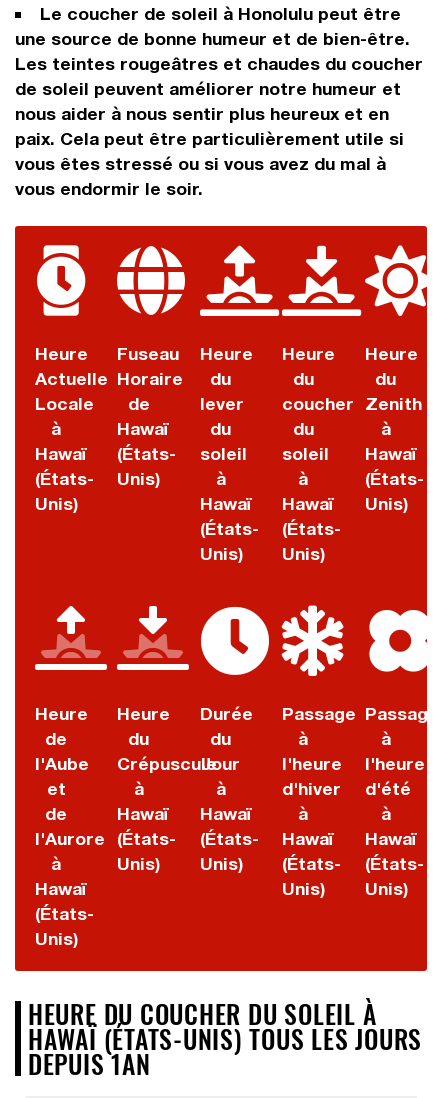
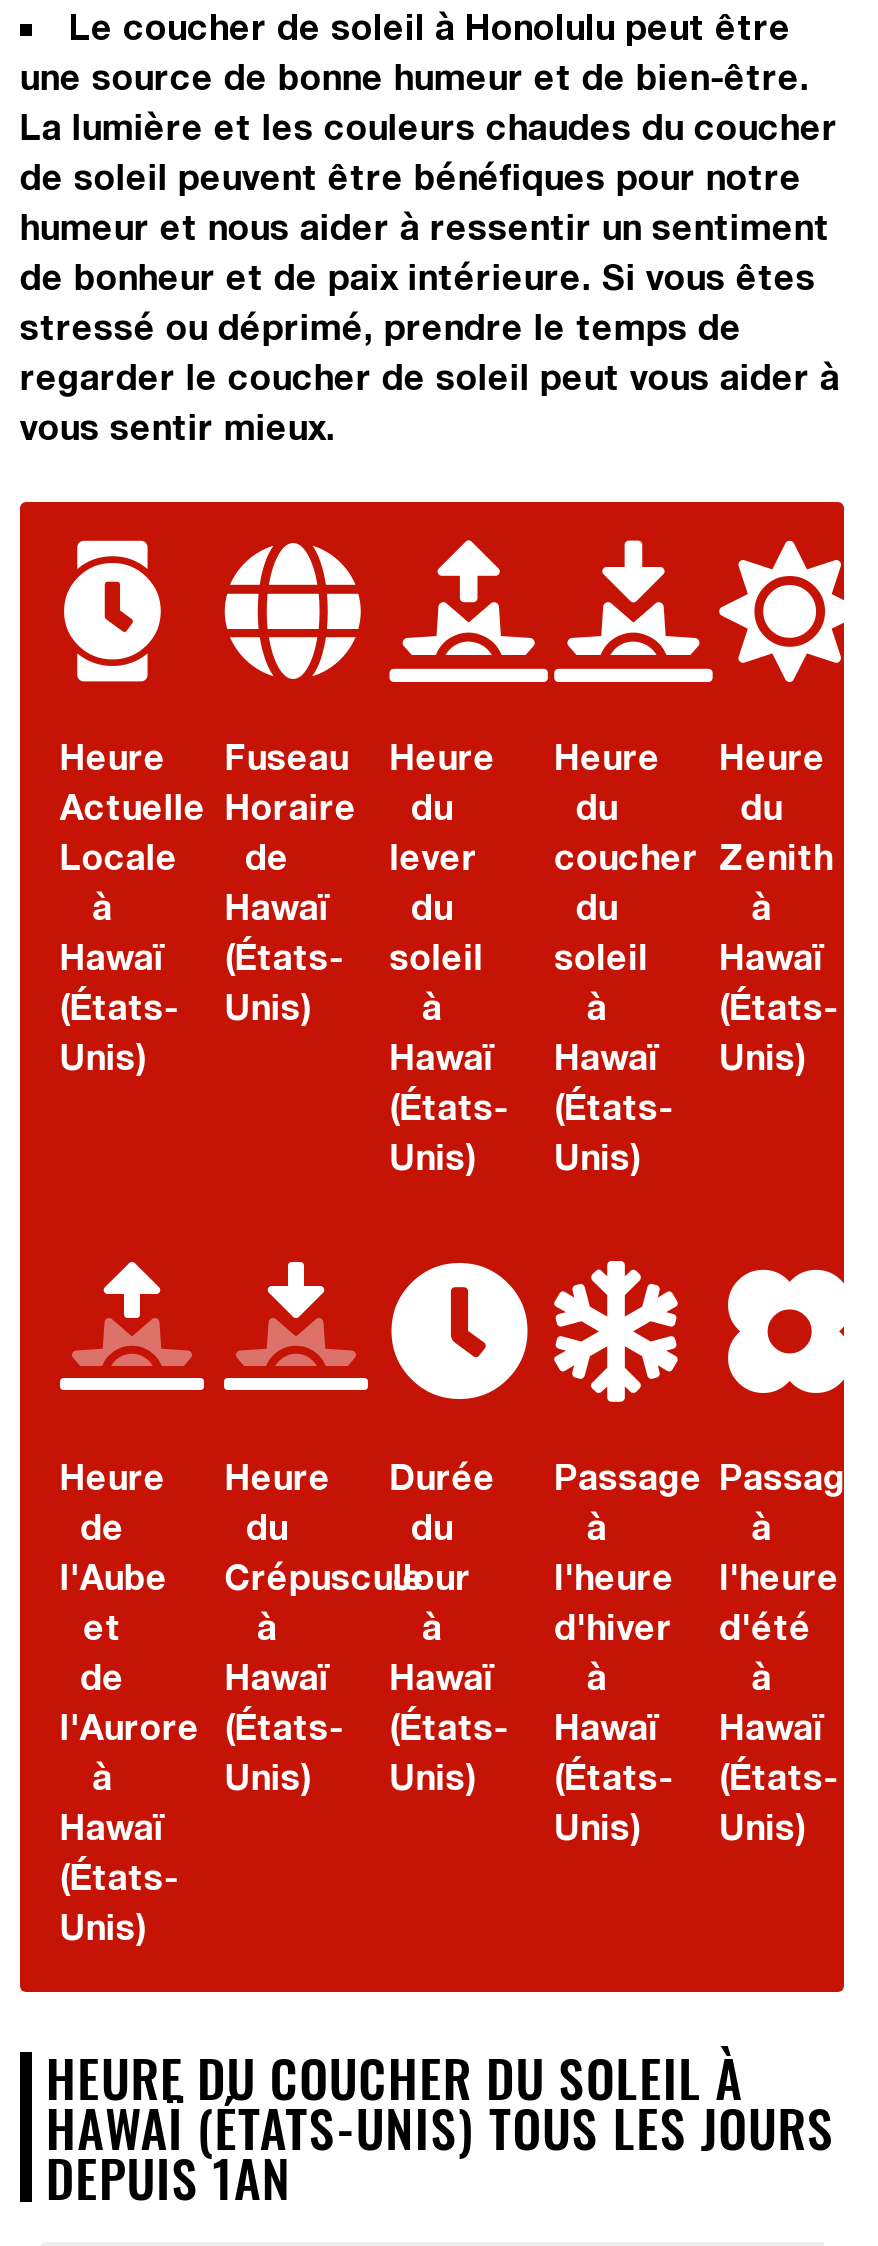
[15,53,423,199] Les teintes rougeâtres et chaudes du coucher | de soleil peuvent améliorer notre humeur et | nous aider à nous sentir plus heureux et en | paix. Cela peut être particulièrement utile si | vous êtes stressé ou si vous avez du mal à | vous endormir le soir. -> [20,107,840,449] La lumière et les couleurs chaudes du coucher | de soleil peuvent être bénéfiques pour notre | humeur et nous aider à ressentir un sentiment | de bonheur et de paix intérieure. Si vous êtes | stressé ou déprimé, prendre le temps de | regarder le coucher de soleil peut vous aider à | vous sentir mieux.

